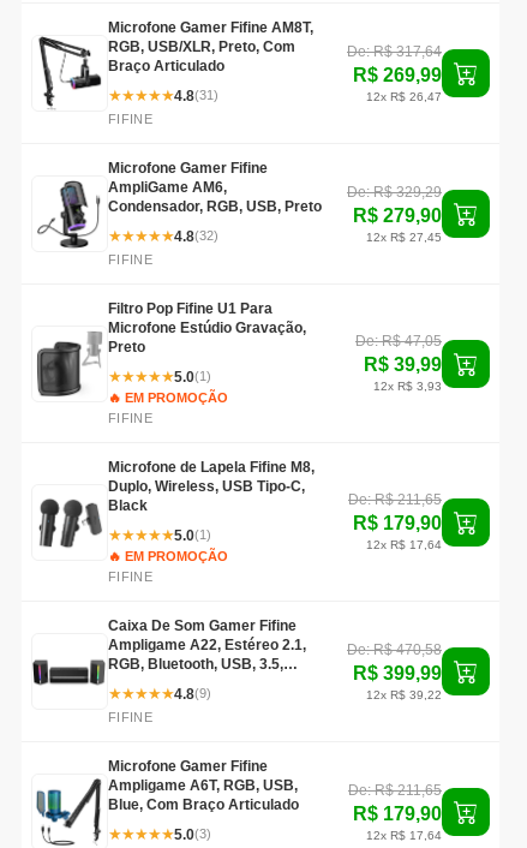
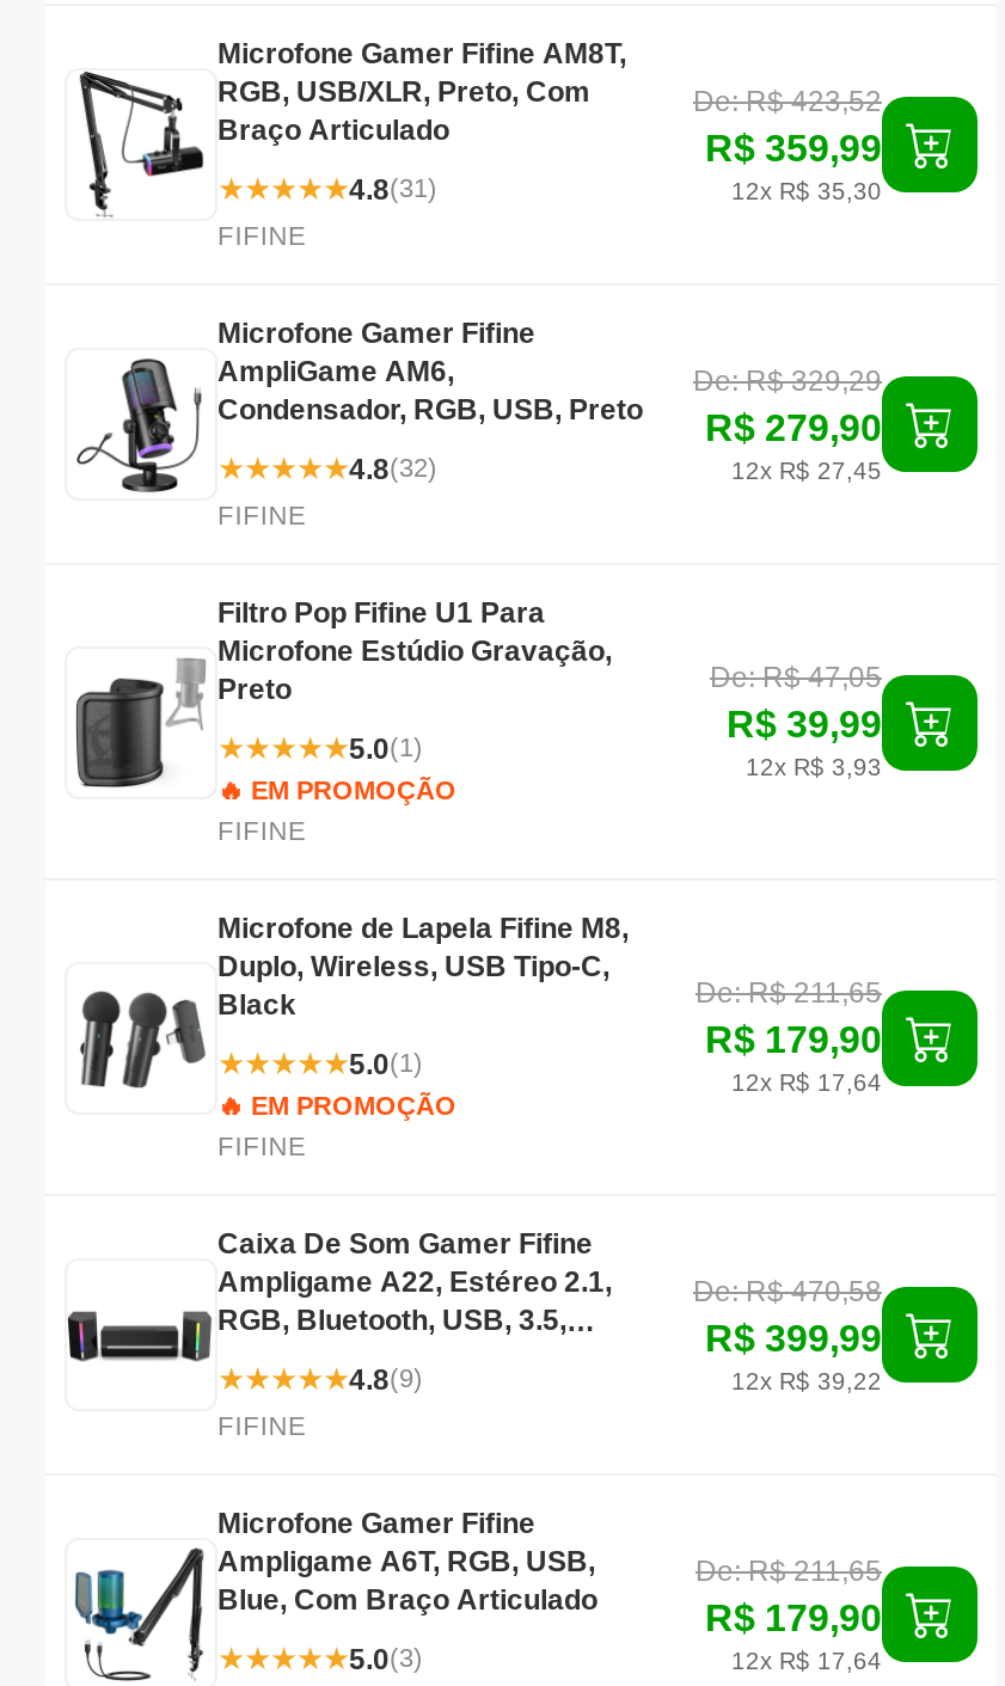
[347,43,442,60] De: R$ 317,64 -> [693,85,882,118] De: R$ 423,52
[353,65,442,85] R$ 269,99 -> [705,128,882,168] R$ 359,99
[366,90,442,103] 12x R$ 26,47 -> [731,178,882,204] 12x R$ 35,30

